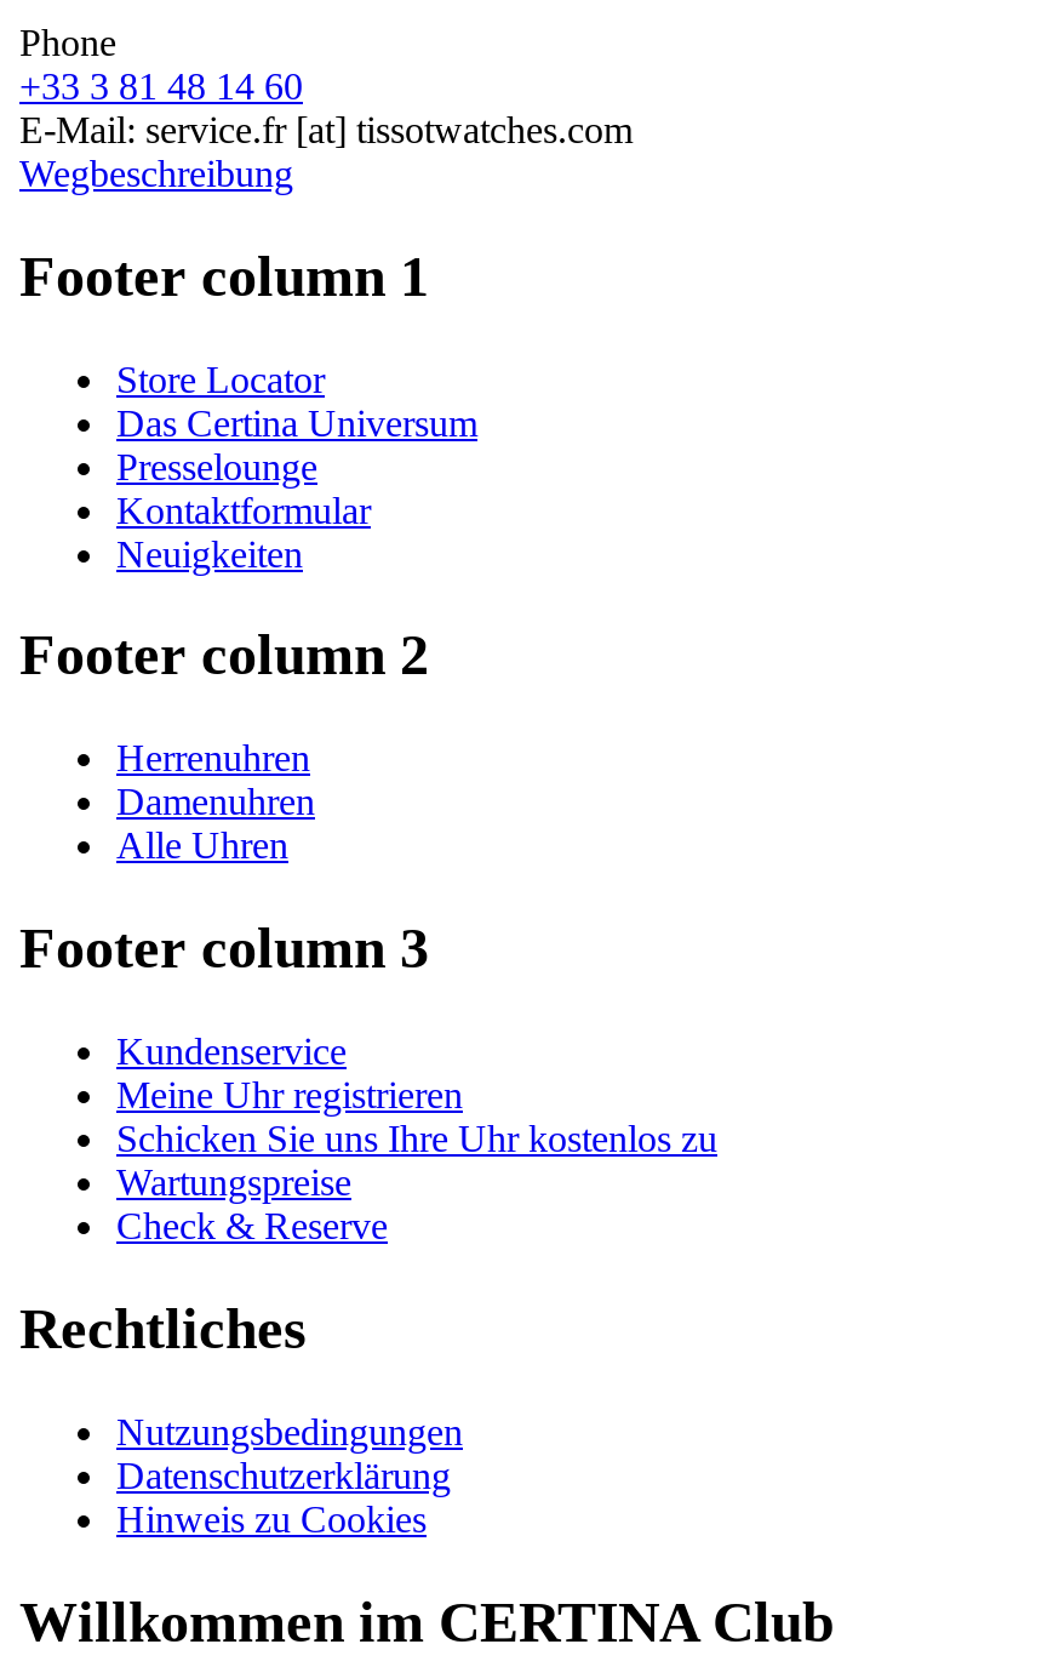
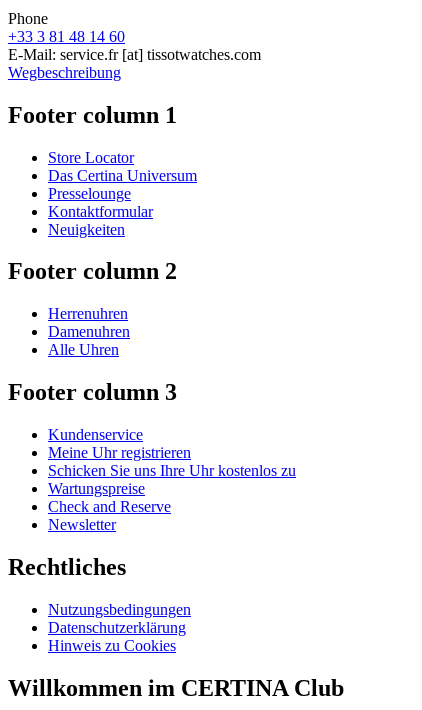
[116,1205,388,1247] Check & Reserve -> [48,498,171,533] Check and Reserve | Newsletter

